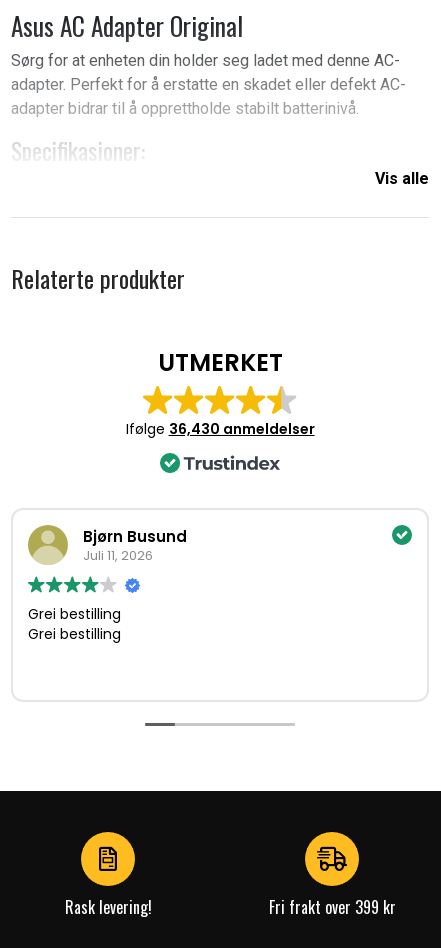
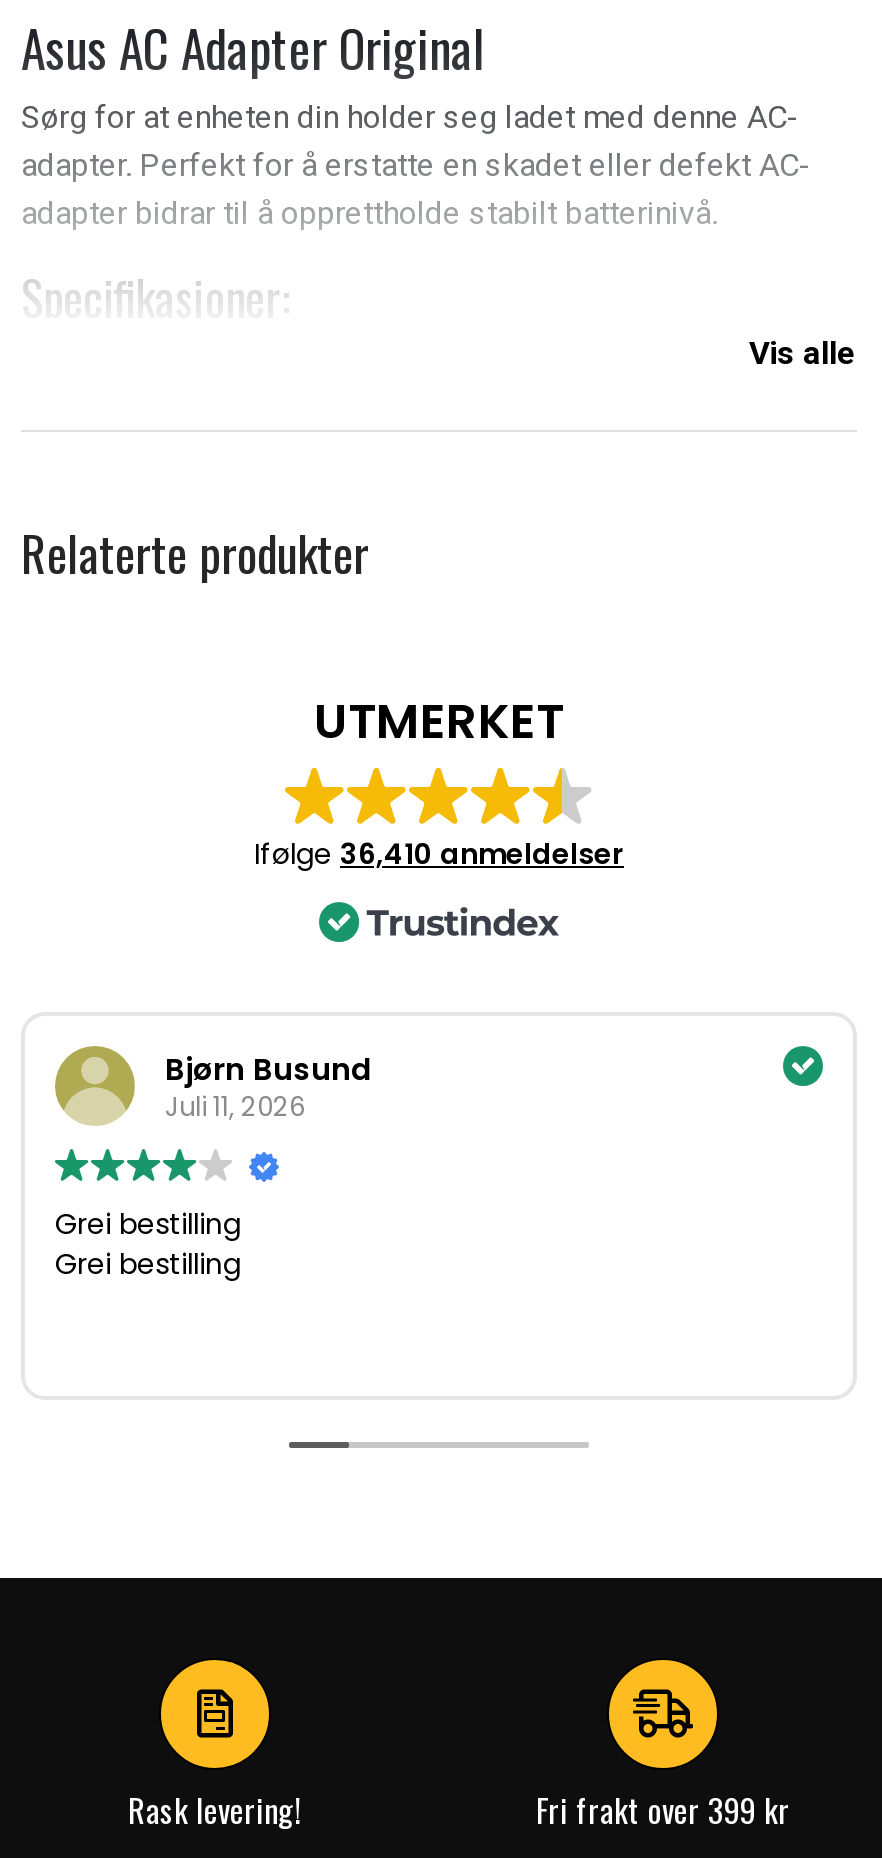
[125,419,314,439] Ifølge 36,430 anmeldelser -> [254,834,624,874] Ifølge 36,410 anmeldelser

